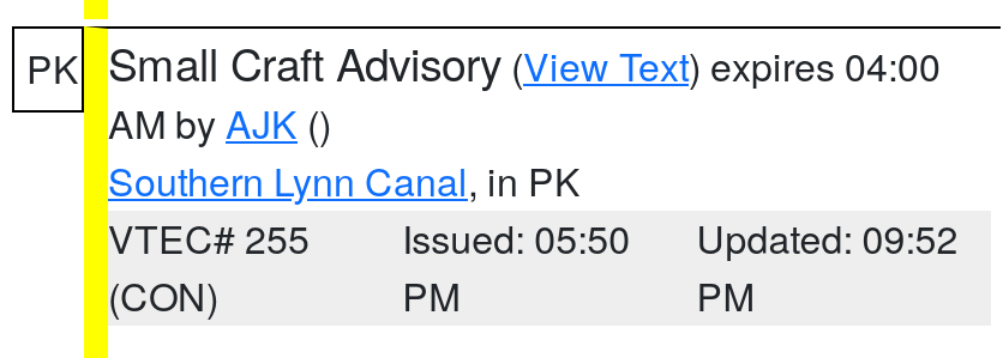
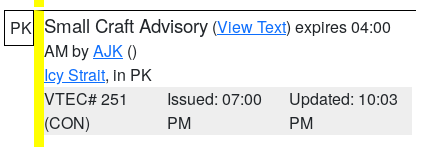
[108,153,581,266] Southern Lynn Canal, in PK | VTEC# 255 -> [44,63,152,110] Icy Strait, in PK | VTEC# 251
[402,211,630,266] Issued: 05:50 -> [167,87,262,110] Issued: 07:00
[696,211,958,266] Updated: 09:52 -> [289,87,398,110] Updated: 10:03

